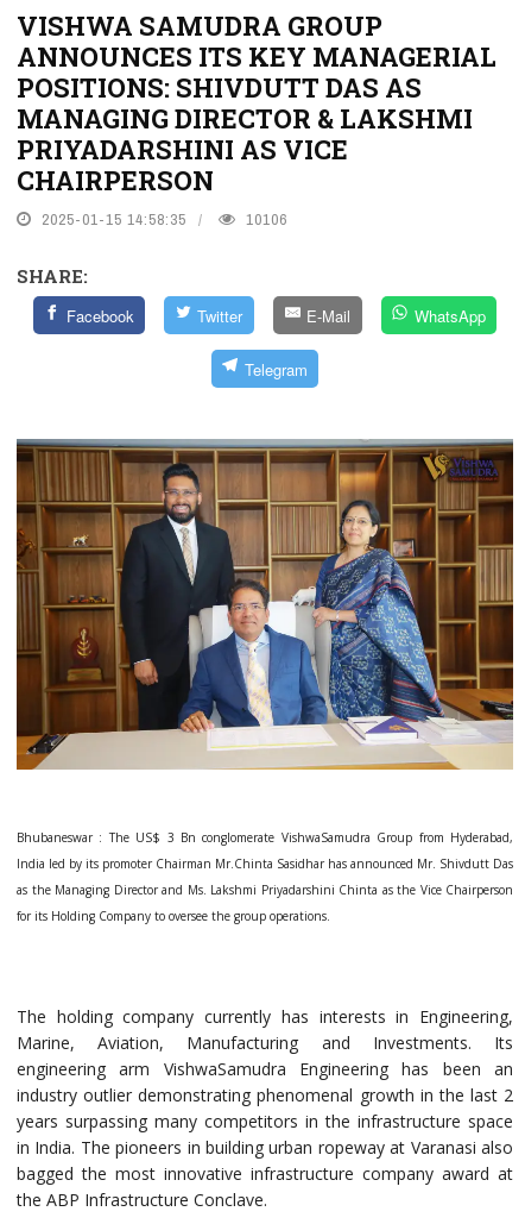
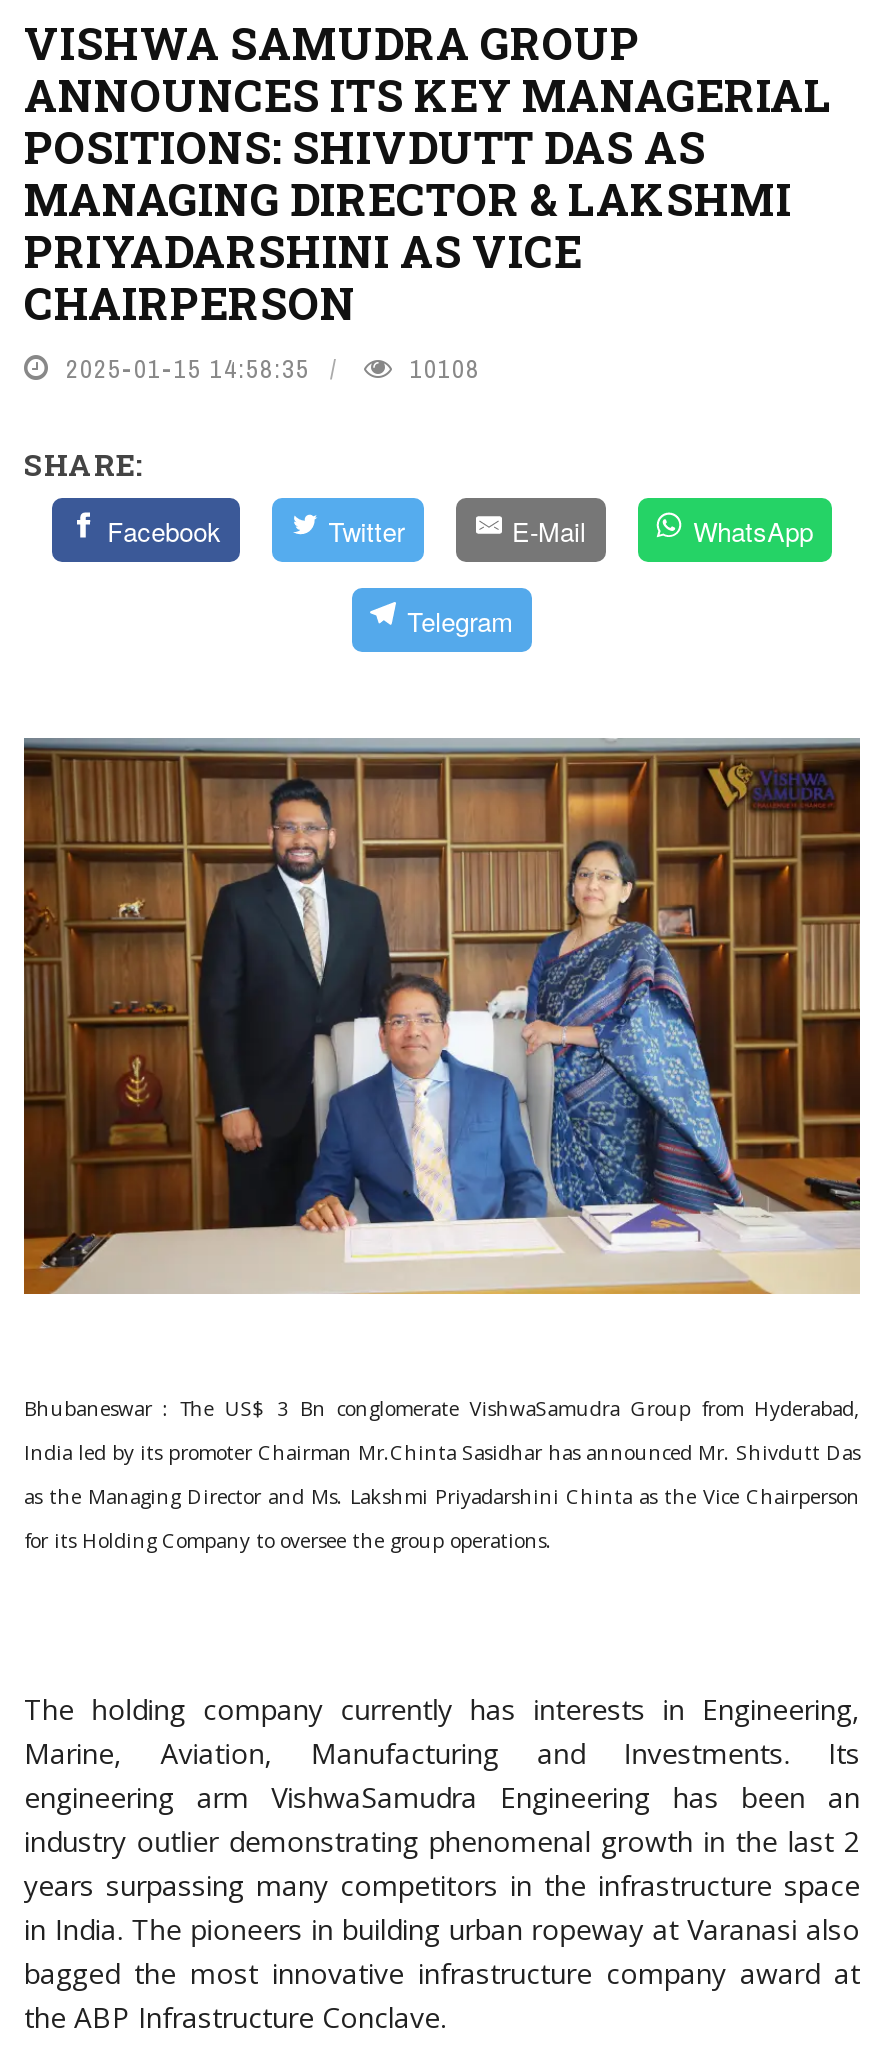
[246,209,287,229] 10106 -> [410,351,480,385] 10108

